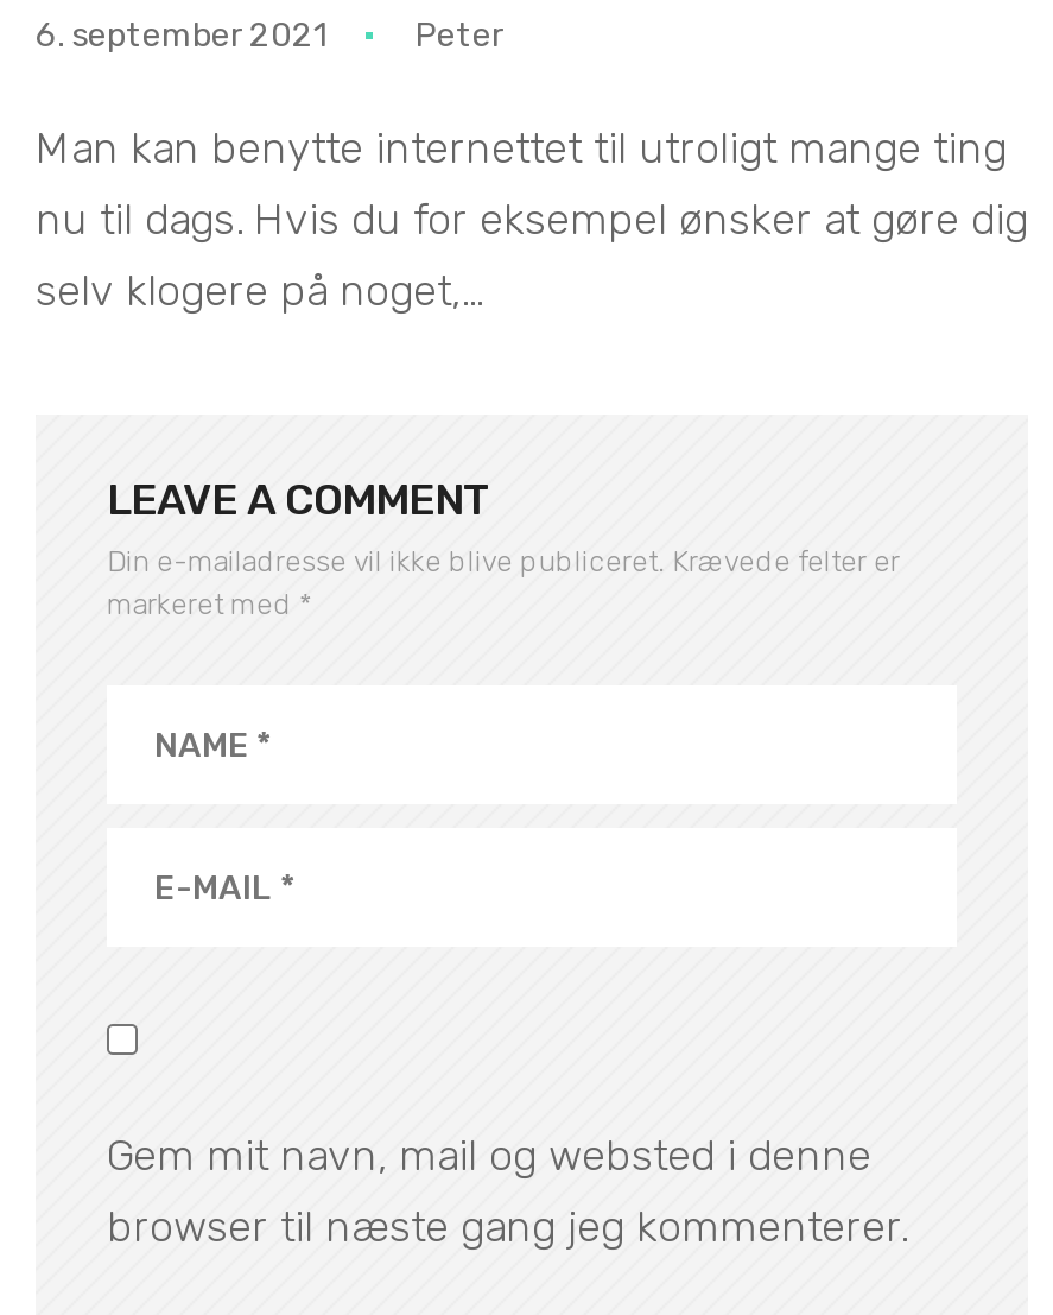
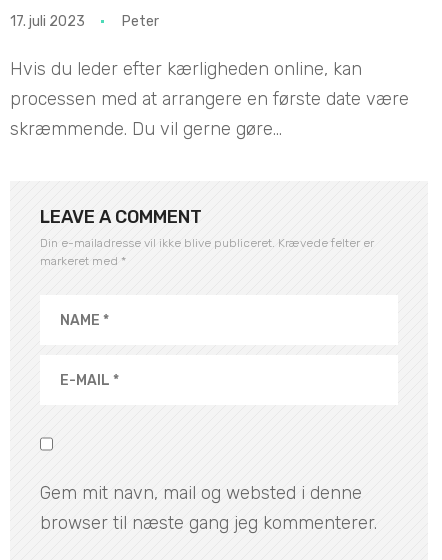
[36,15,328,56] 6. september 2021 -> [10,13,85,30] 17. juli 2023
[36,122,1028,317] Man kan benytte internettet til utroligt mange ting | nu til dags. Hvis du for eksempel ønsker at gøre dig | selv klogere på noget,... -> [10,58,409,140] Hvis du leder efter kærligheden online, kan | processen med at arrangere en første date være | skræmmende. Du vil gerne gøre...

